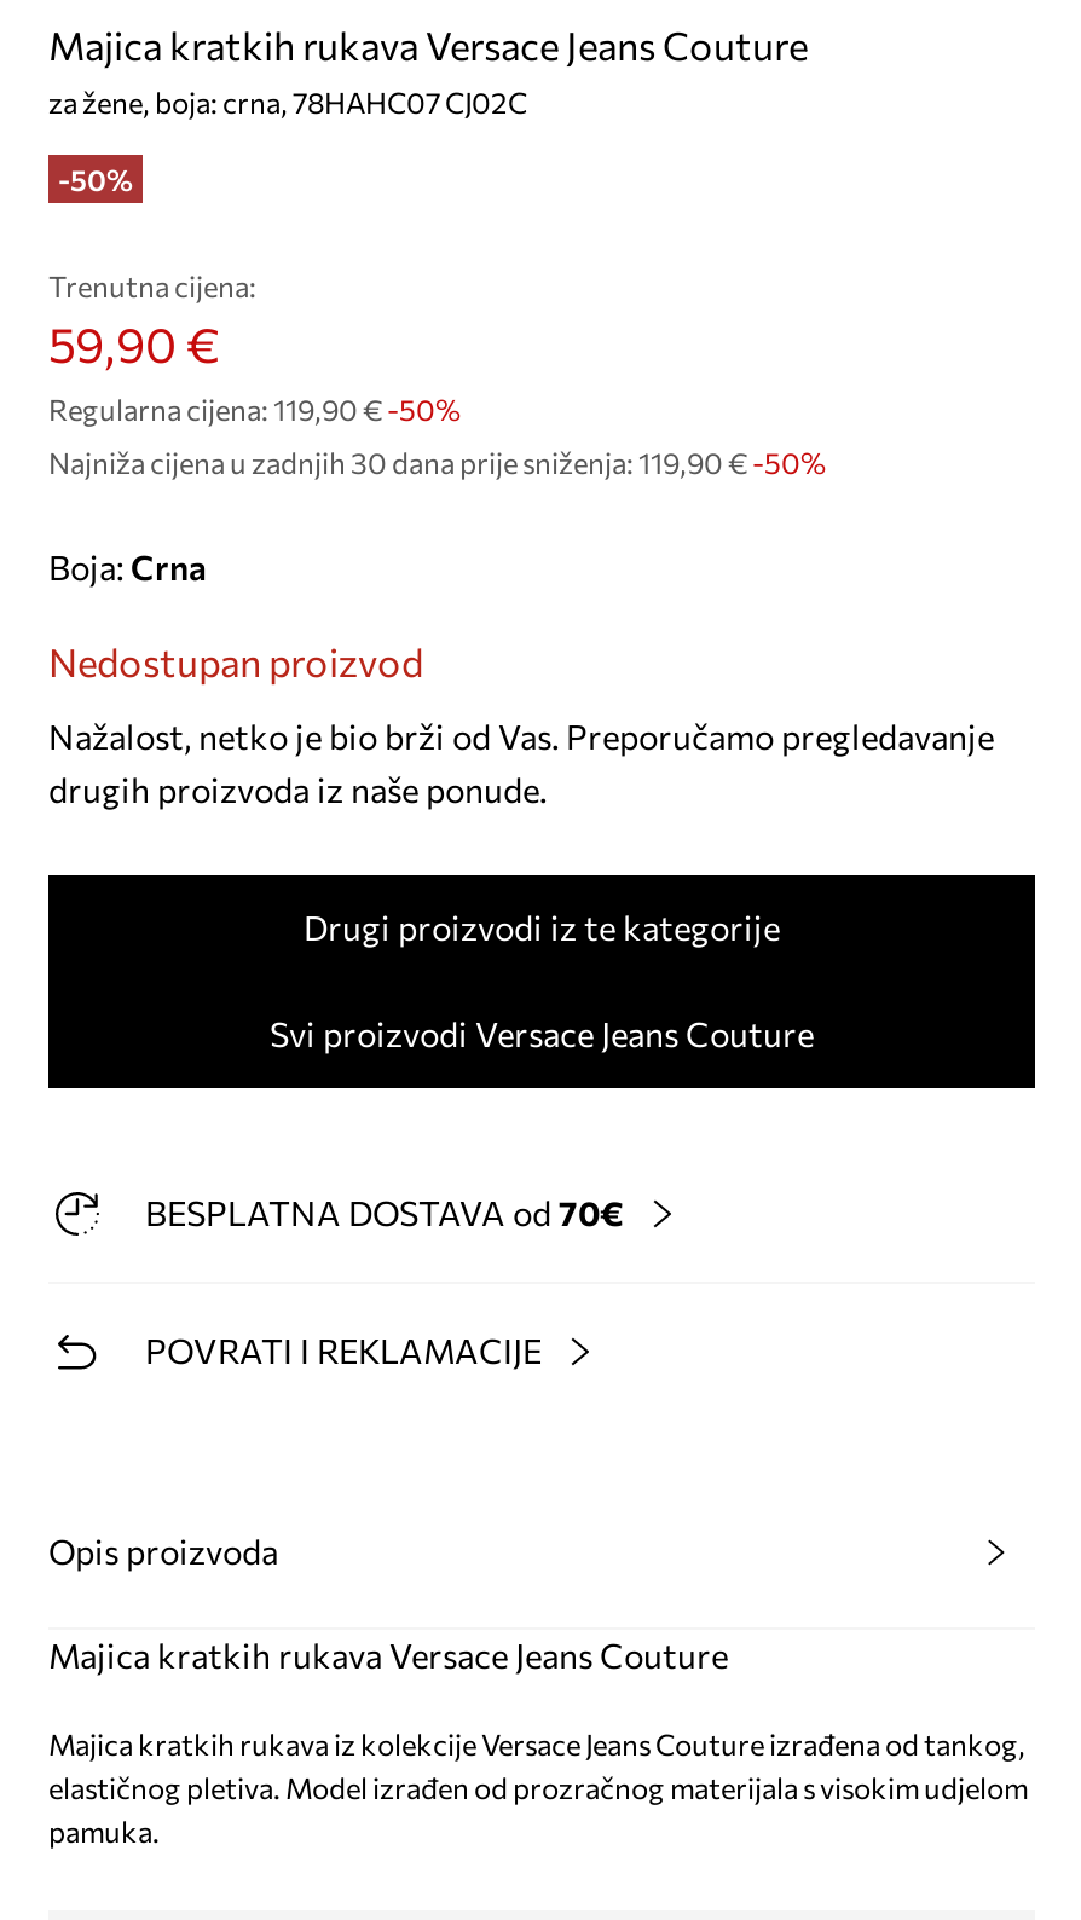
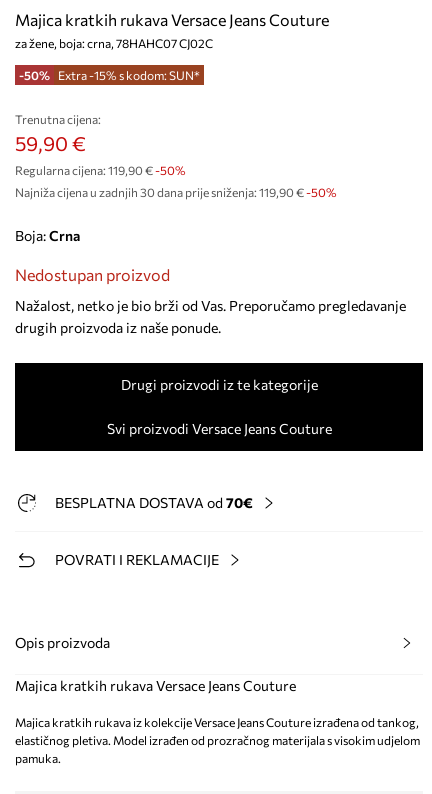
[58,162,133,196] -50% -> [19,68,200,82] -50% Extra -15% s kodom: SUN*

